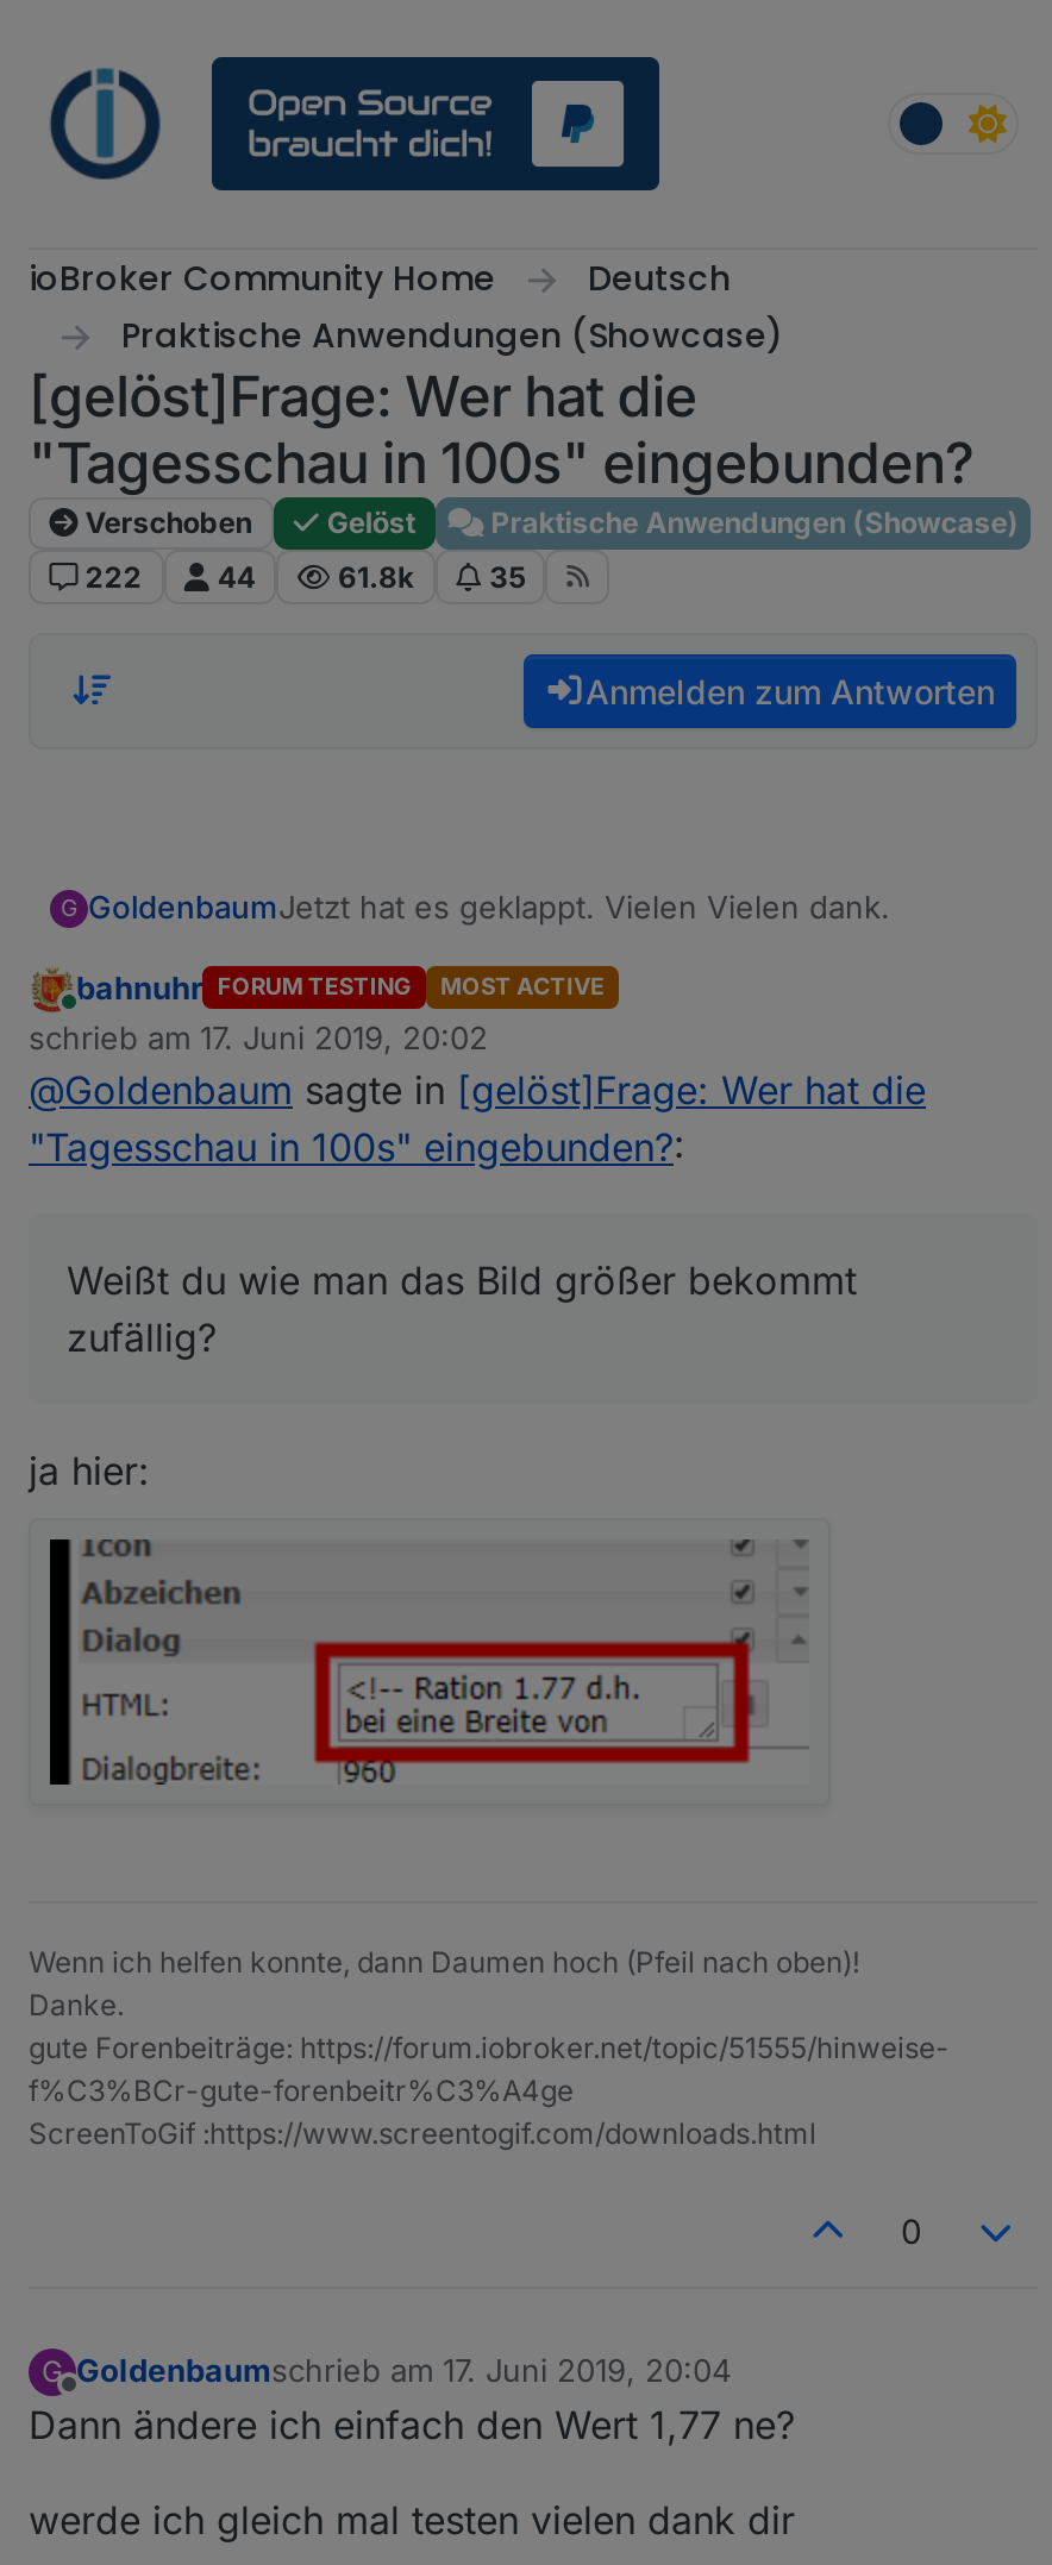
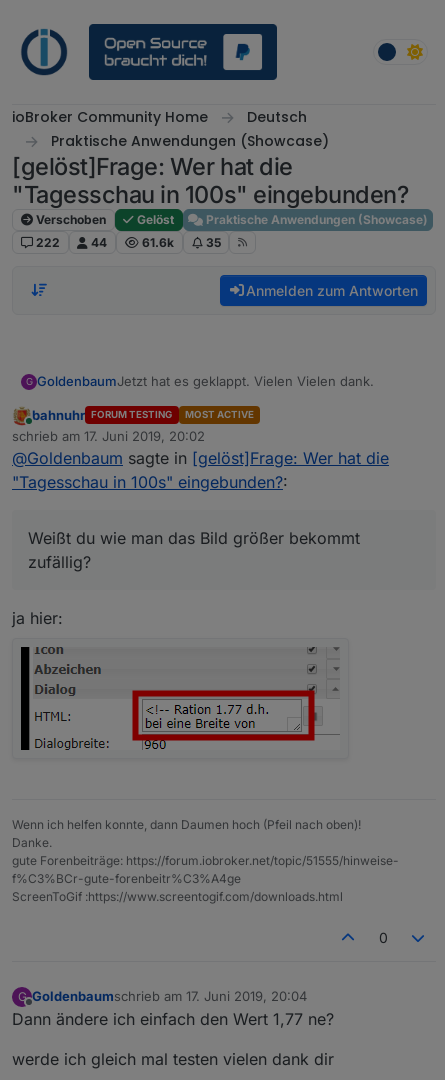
[338,558,414,594] 61.8k -> [142,235,174,250] 61.6k

